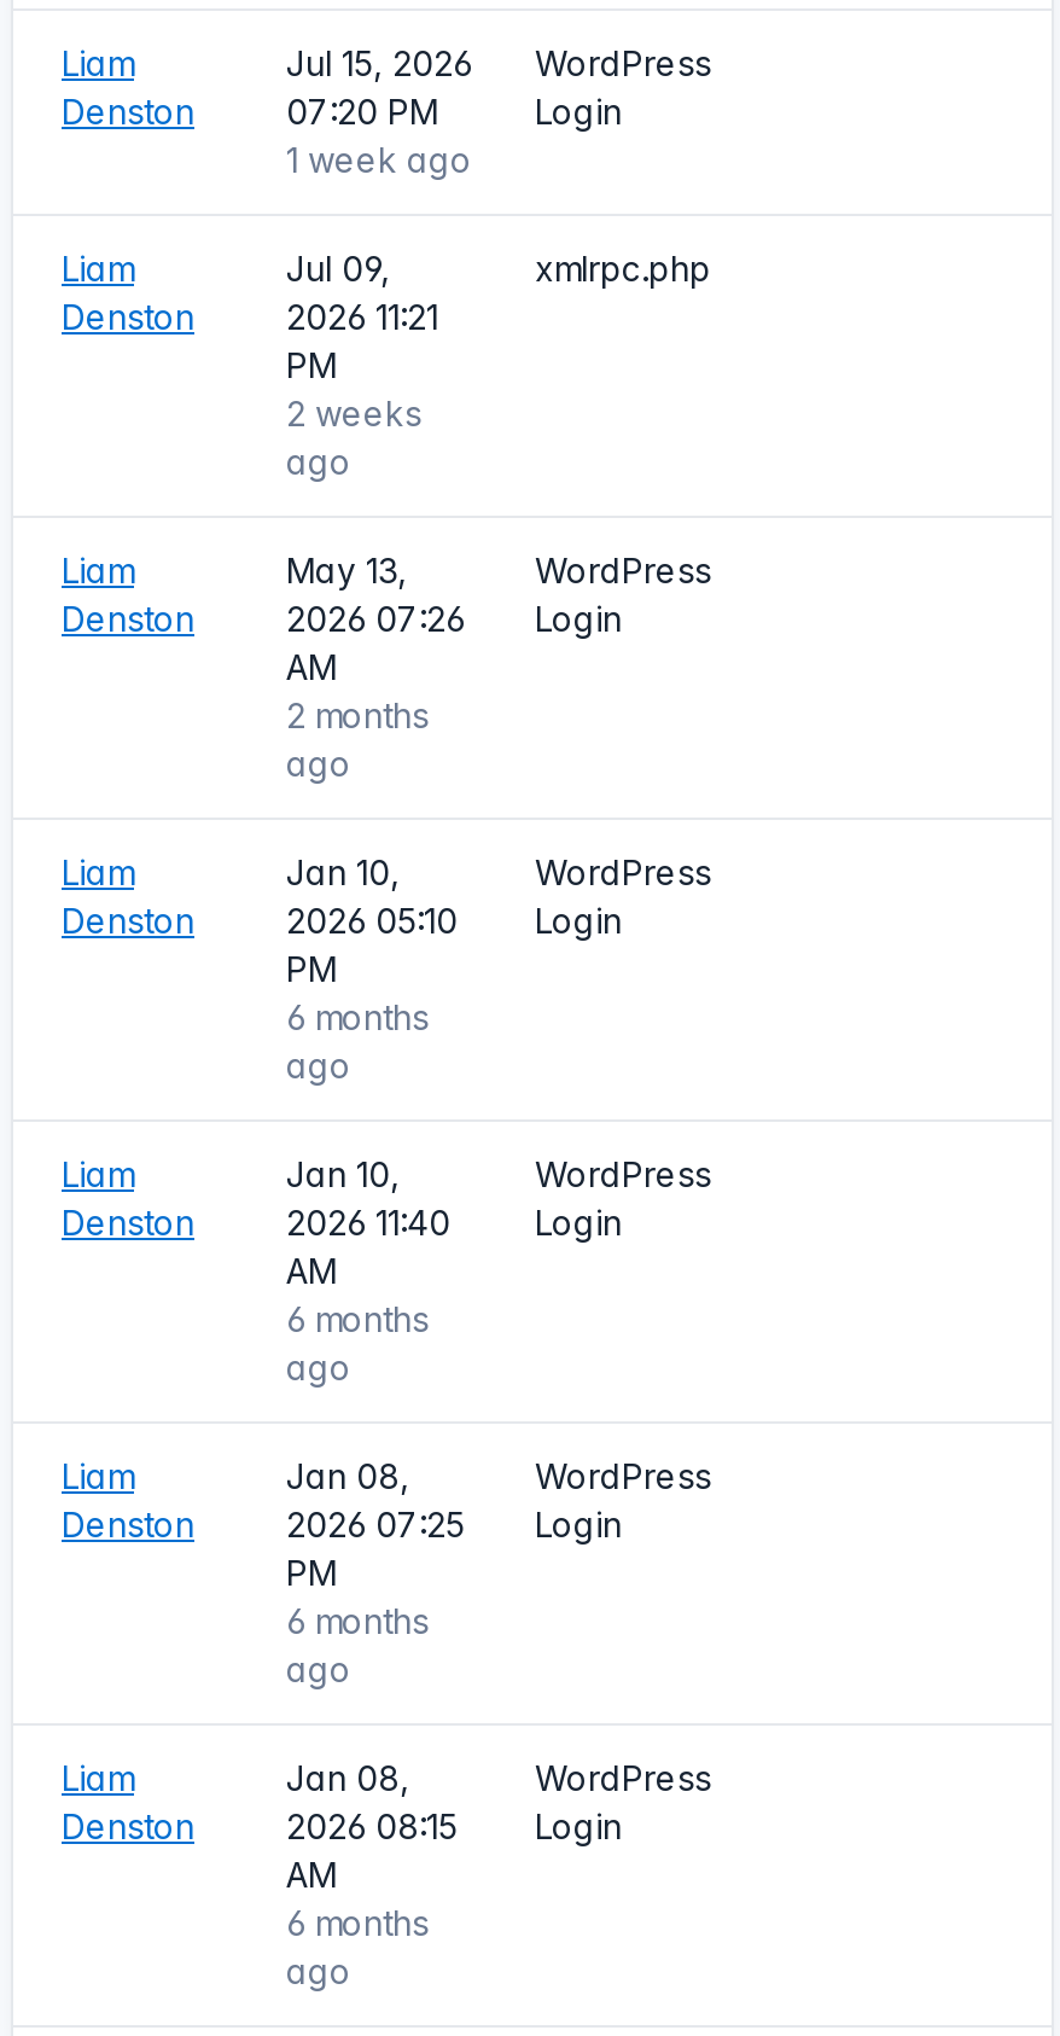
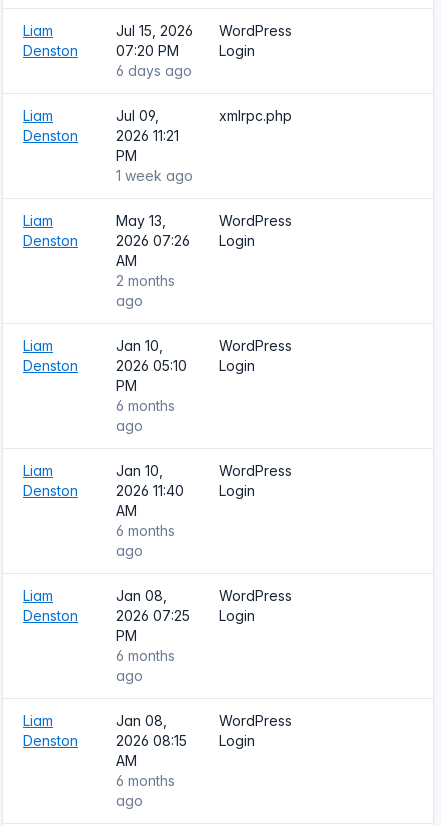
[286,139,472,180] 1 week ago -> [116,62,192,79] 6 days ago
[286,392,421,482] 2 weeks | ago -> [116,167,193,184] 1 week ago

